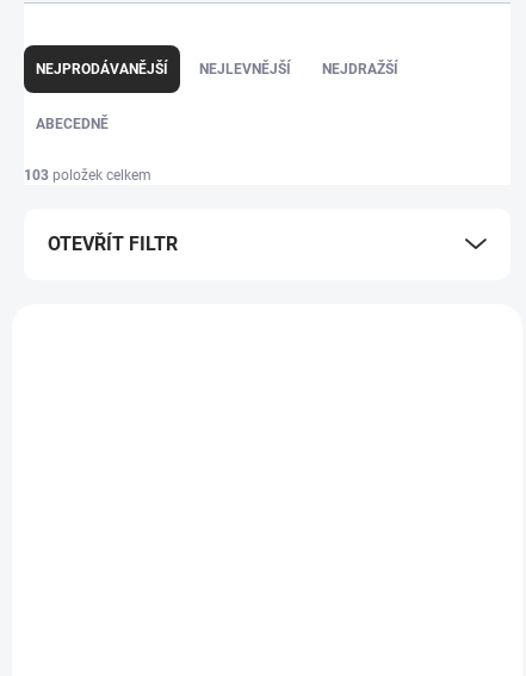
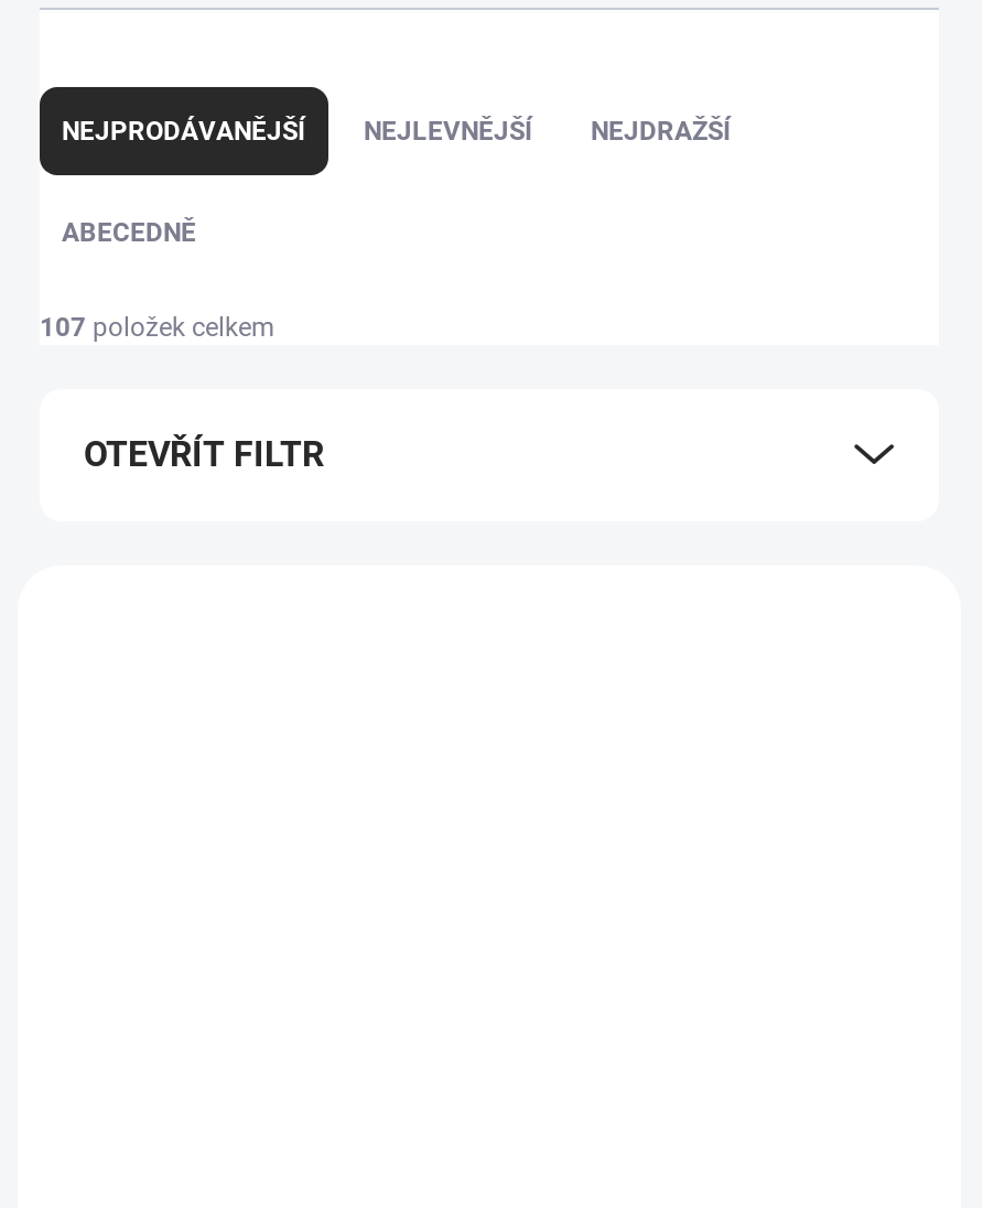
[24,167,151,184] 103 položek celkem -> [40,312,276,343] 107 položek celkem

